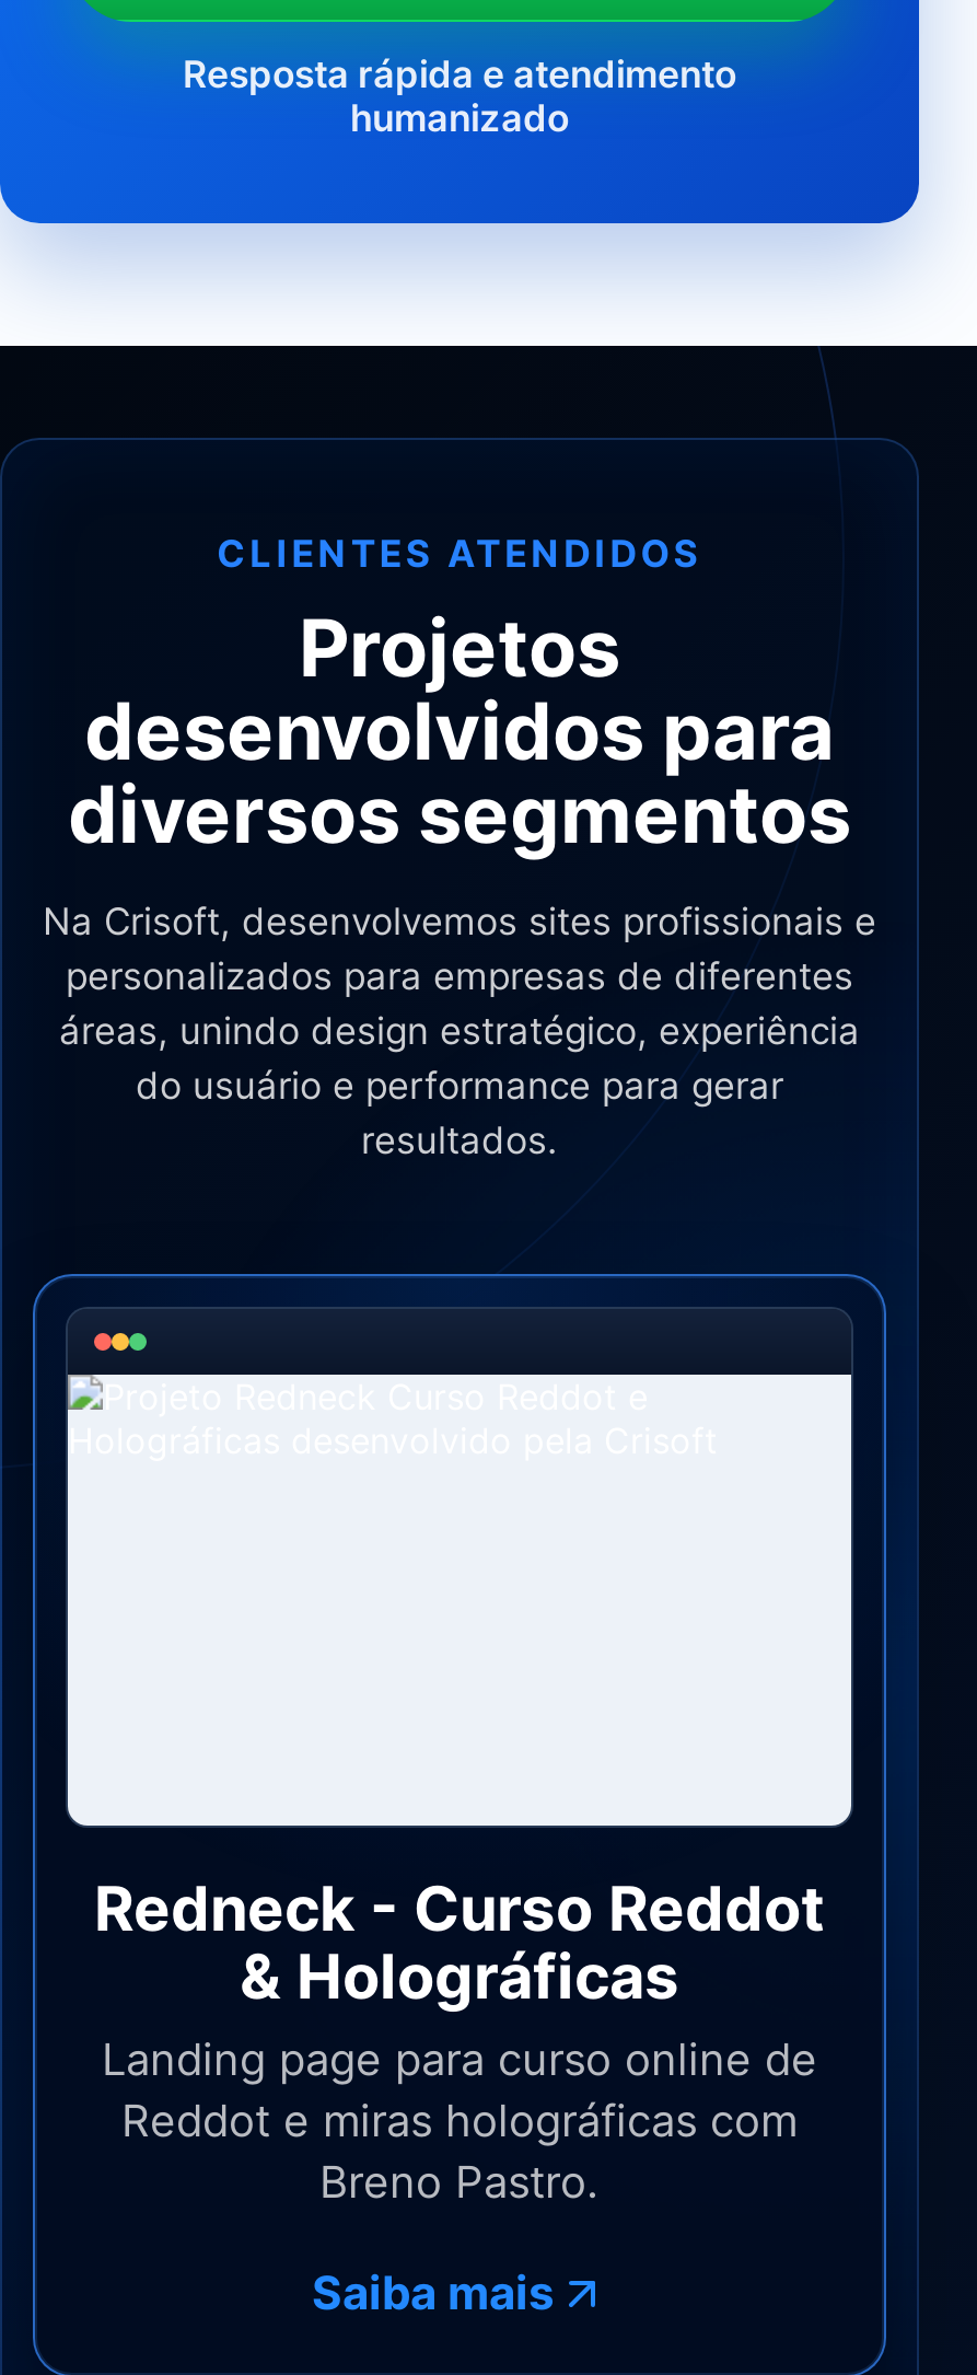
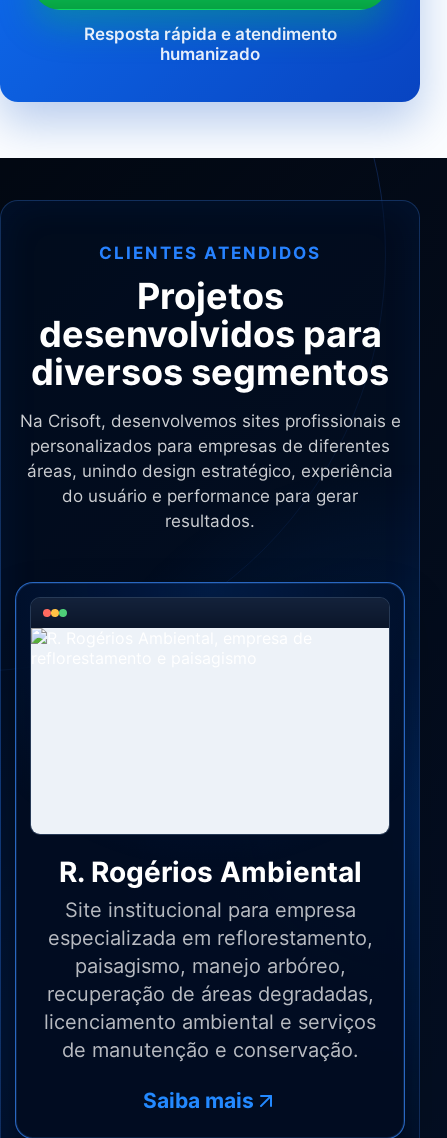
[94,1872,825,2209] Redneck - Curso Reddot | & Holográficas | Landing page para curso online de | Reddot e miras holográficas com | Breno Pastro. -> [44,855,376,1062] R. Rogérios Ambiental | Site institucional para empresa | especializada em reflorestamento, | paisagismo, manejo arbóreo, | recuperação de áreas degradadas, | licenciamento ambiental e serviços | de manutenção e conservação.

